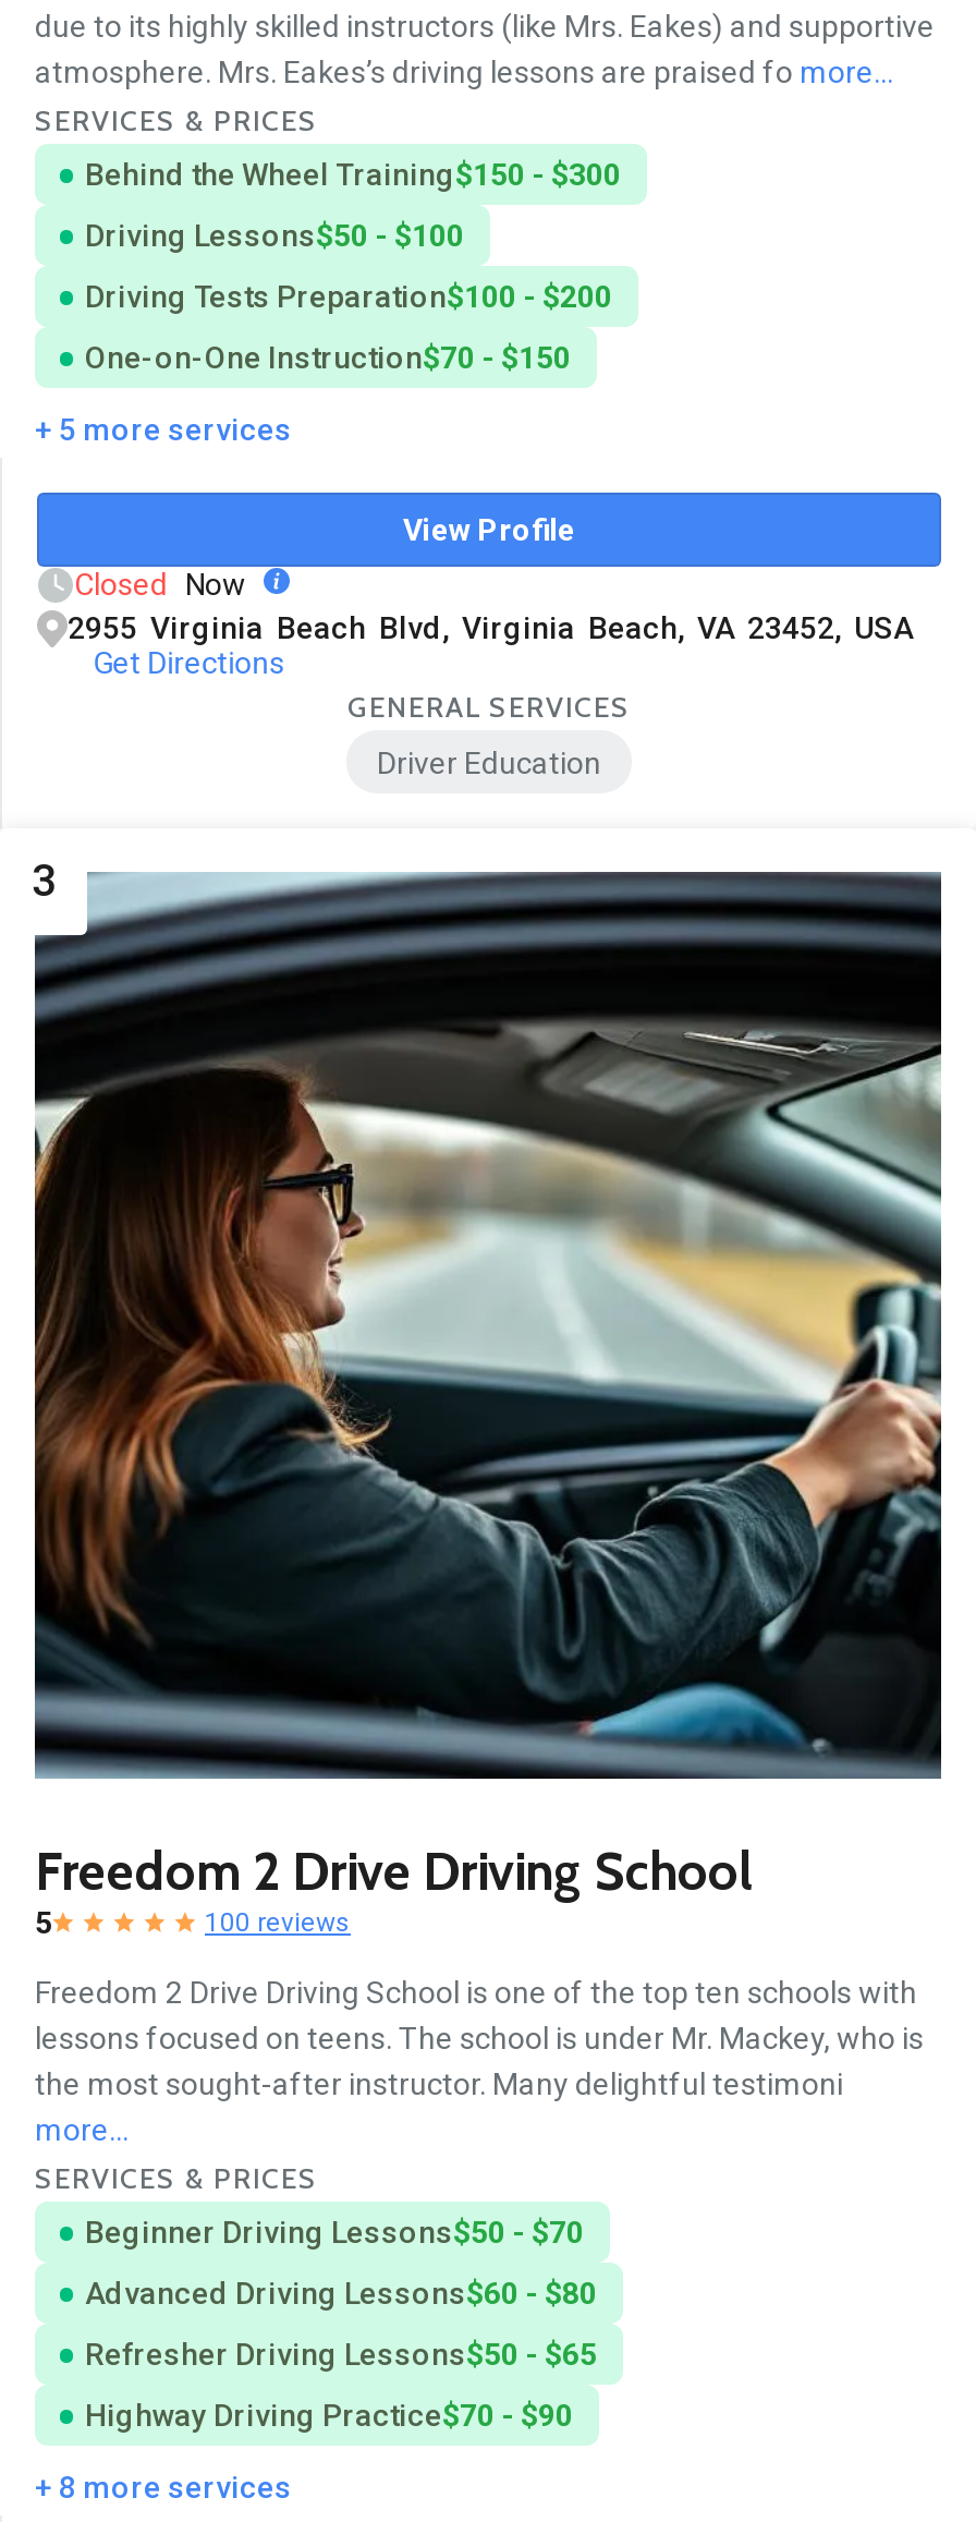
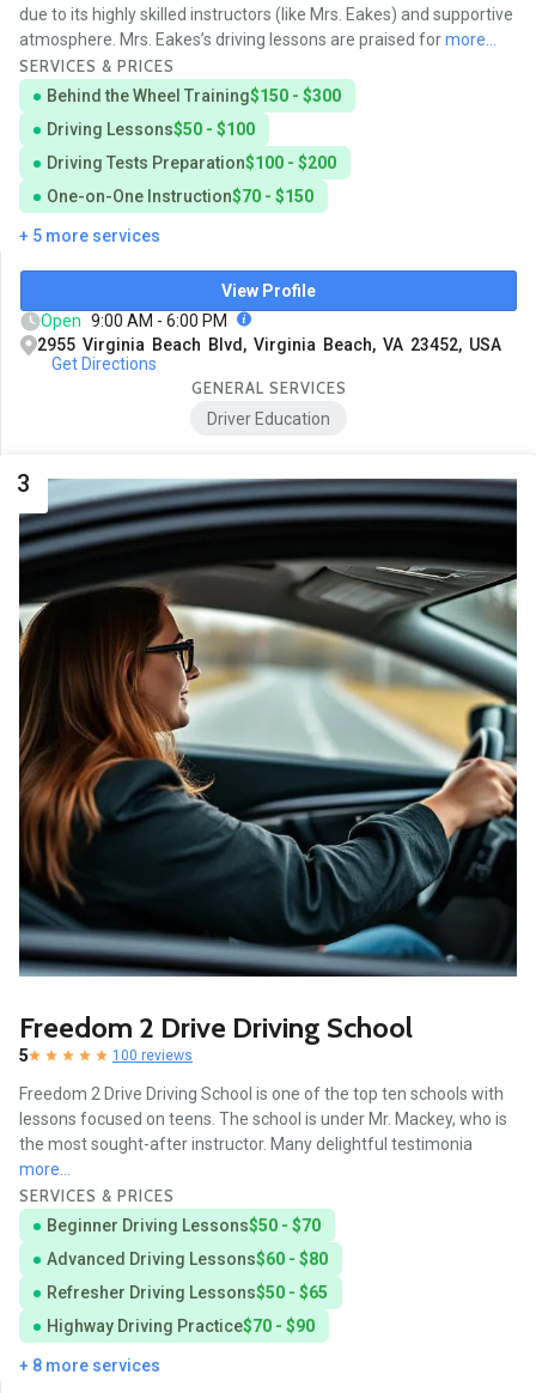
[35,54,893,89] atmosphere. Mrs. Eakes’s driving lessons are praised fo more... -> [19,30,497,49] atmosphere. Mrs. Eakes’s driving lessons are praised for more...
[74,567,246,601] Closed Now -> [41,311,227,330] Open 9:00 AM - 6:00 PM
[35,2066,843,2101] the most sought-after instructor. Many delightful testimoni -> [19,1134,473,1153] the most sought-after instructor. Many delightful testimonia

